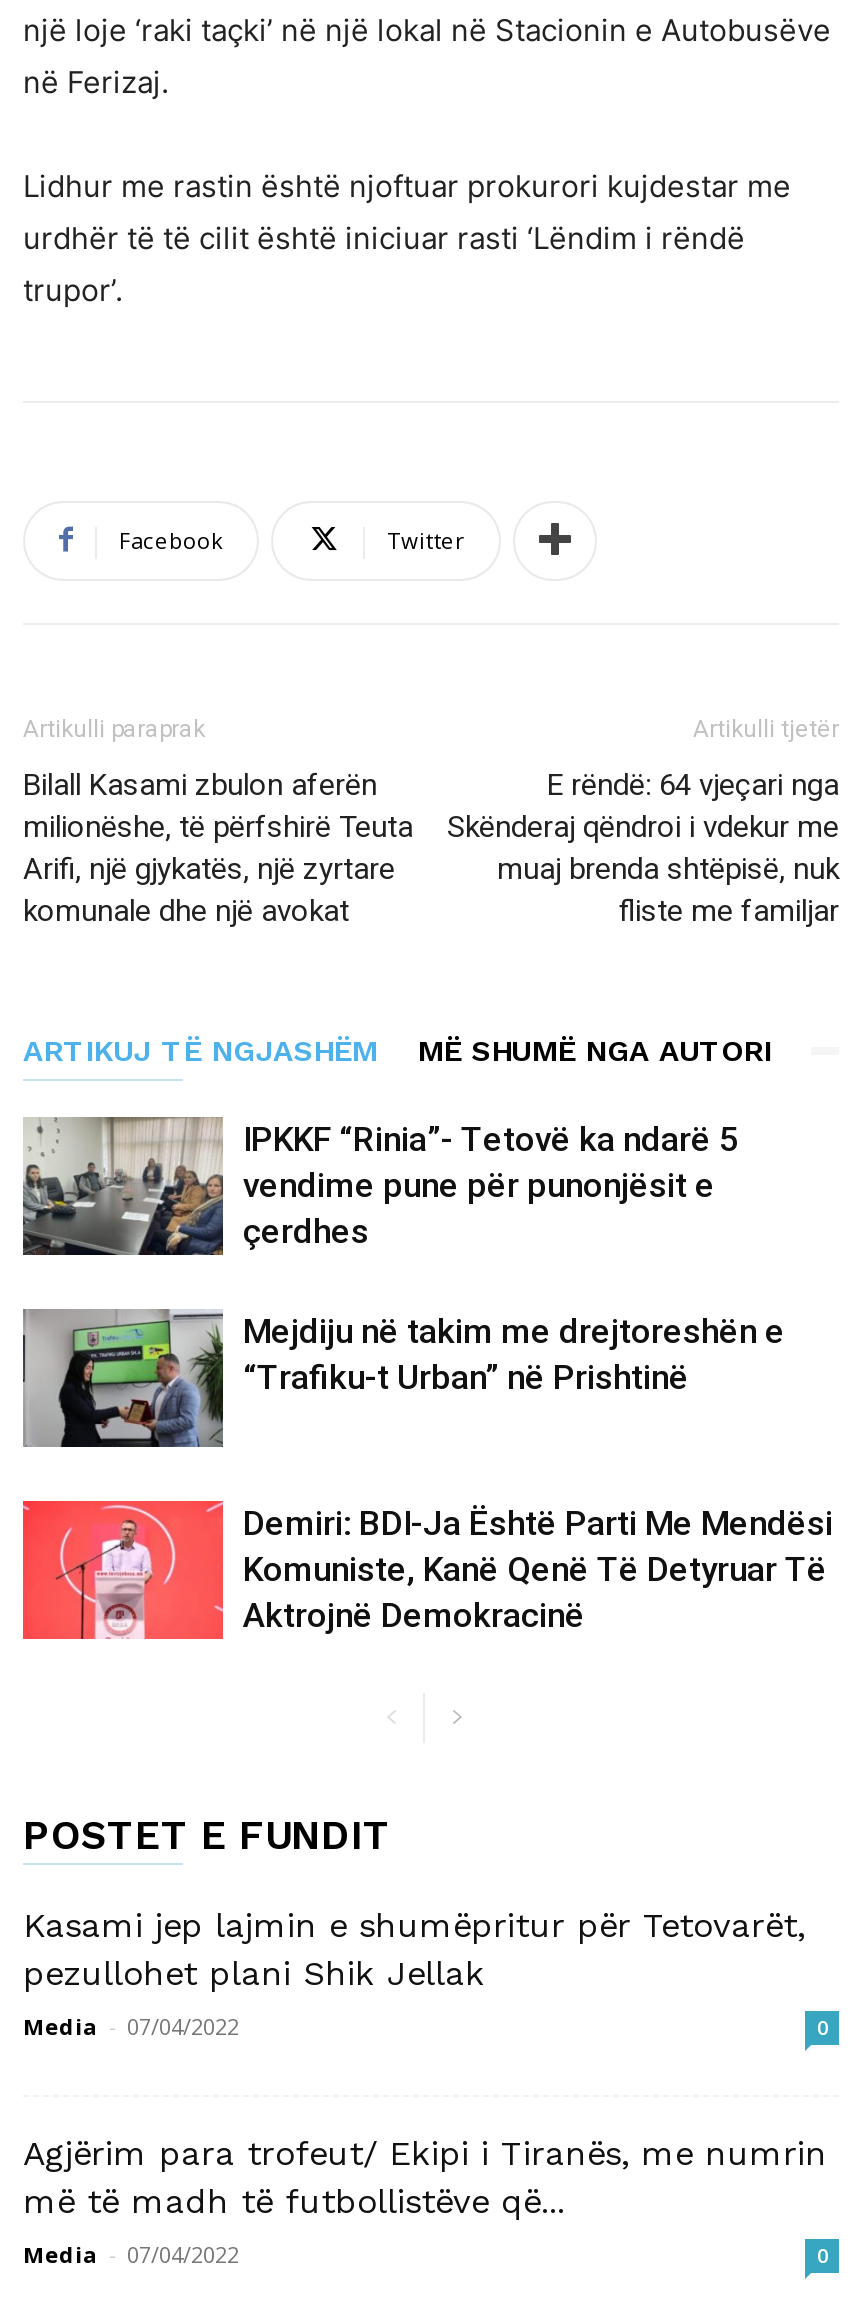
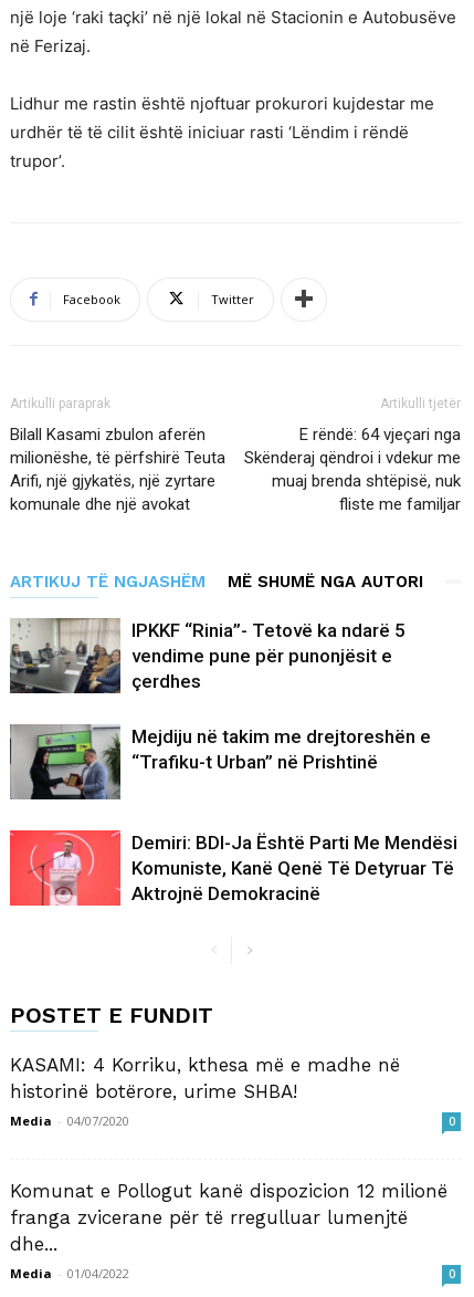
[23,1904,805,2040] Kasami jep lajmin e shumëpritur për Tetovarët, | pezullohet plani Shik Jellak | Media - 07/04/2022 -> [10,1053,400,1128] KASAMI: 4 Korriku, kthesa më e madhe në | historinë botërore, urime SHBA! | Media - 04/07/2020
[23,2132,827,2268] Agjërim para trofeut/ Ekipi i Tiranës, me numrin | më të madh të futbollistëve që... | Media - 07/04/2022 -> [10,1179,447,1281] Komunat e Pollogut kanë dispozicion 12 milionë | franga zvicerane për të rregulluar lumenjtë | dhe... | Media - 01/04/2022

